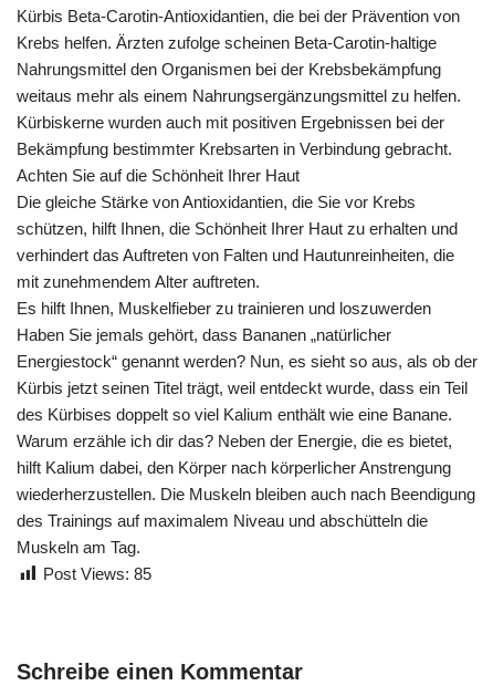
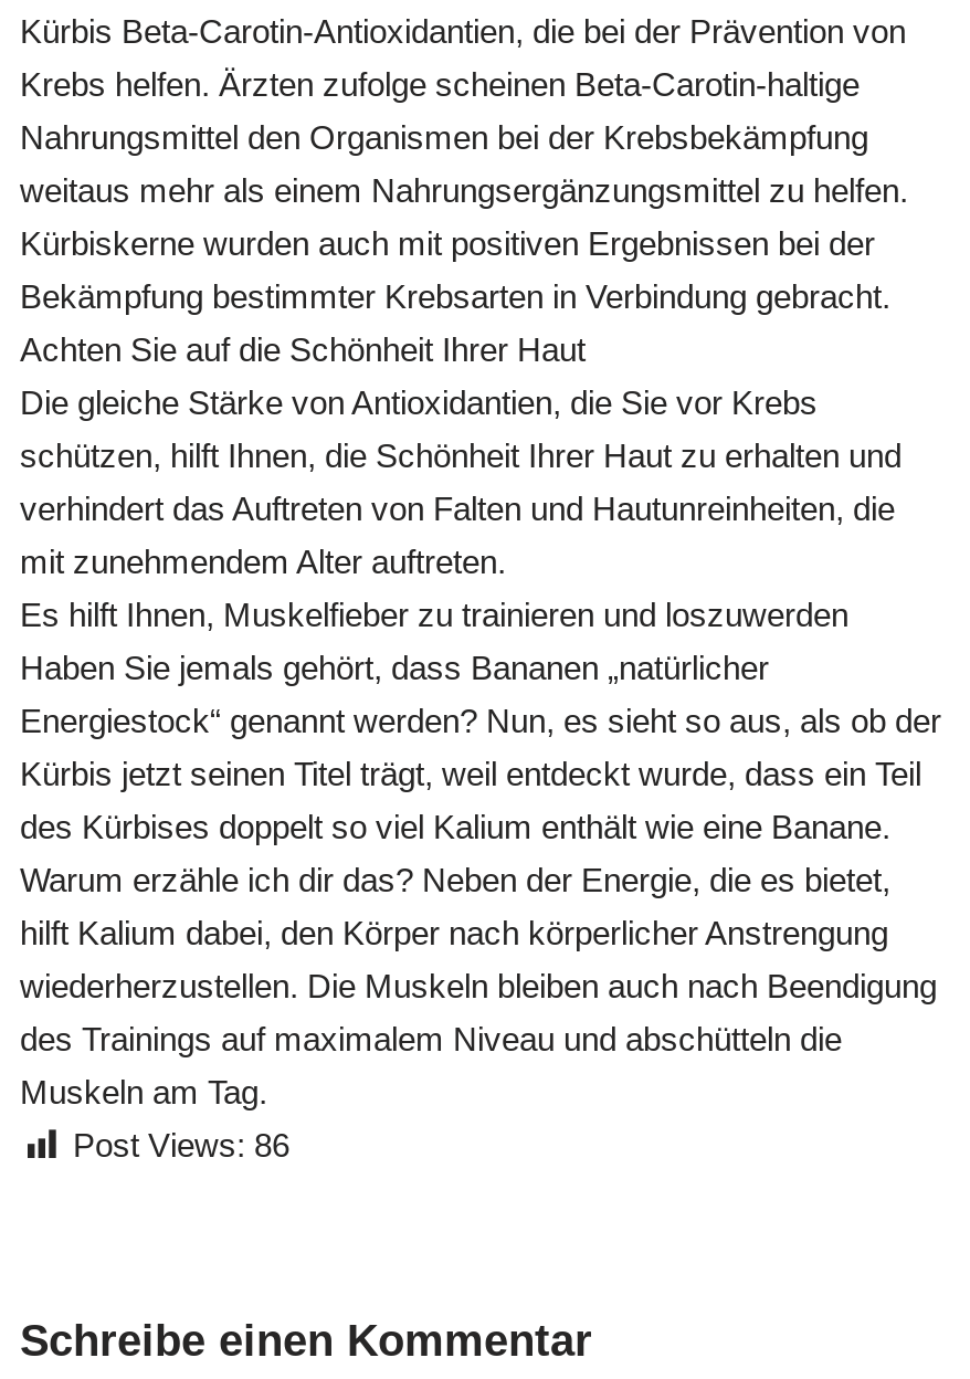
[43,564,151,583] Post Views: 85 -> [73,1126,289,1163] Post Views: 86

